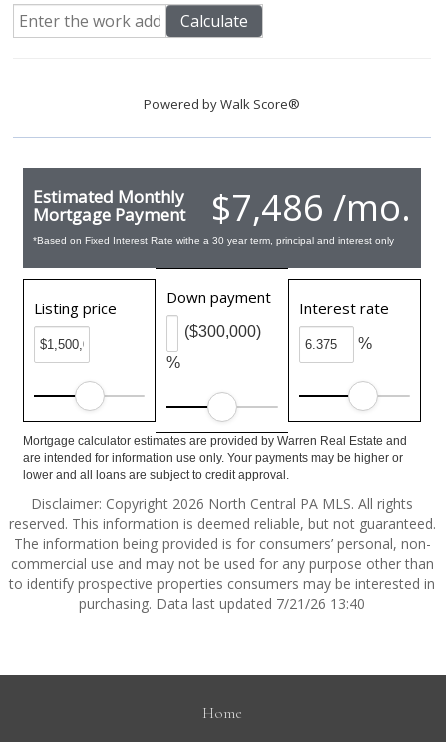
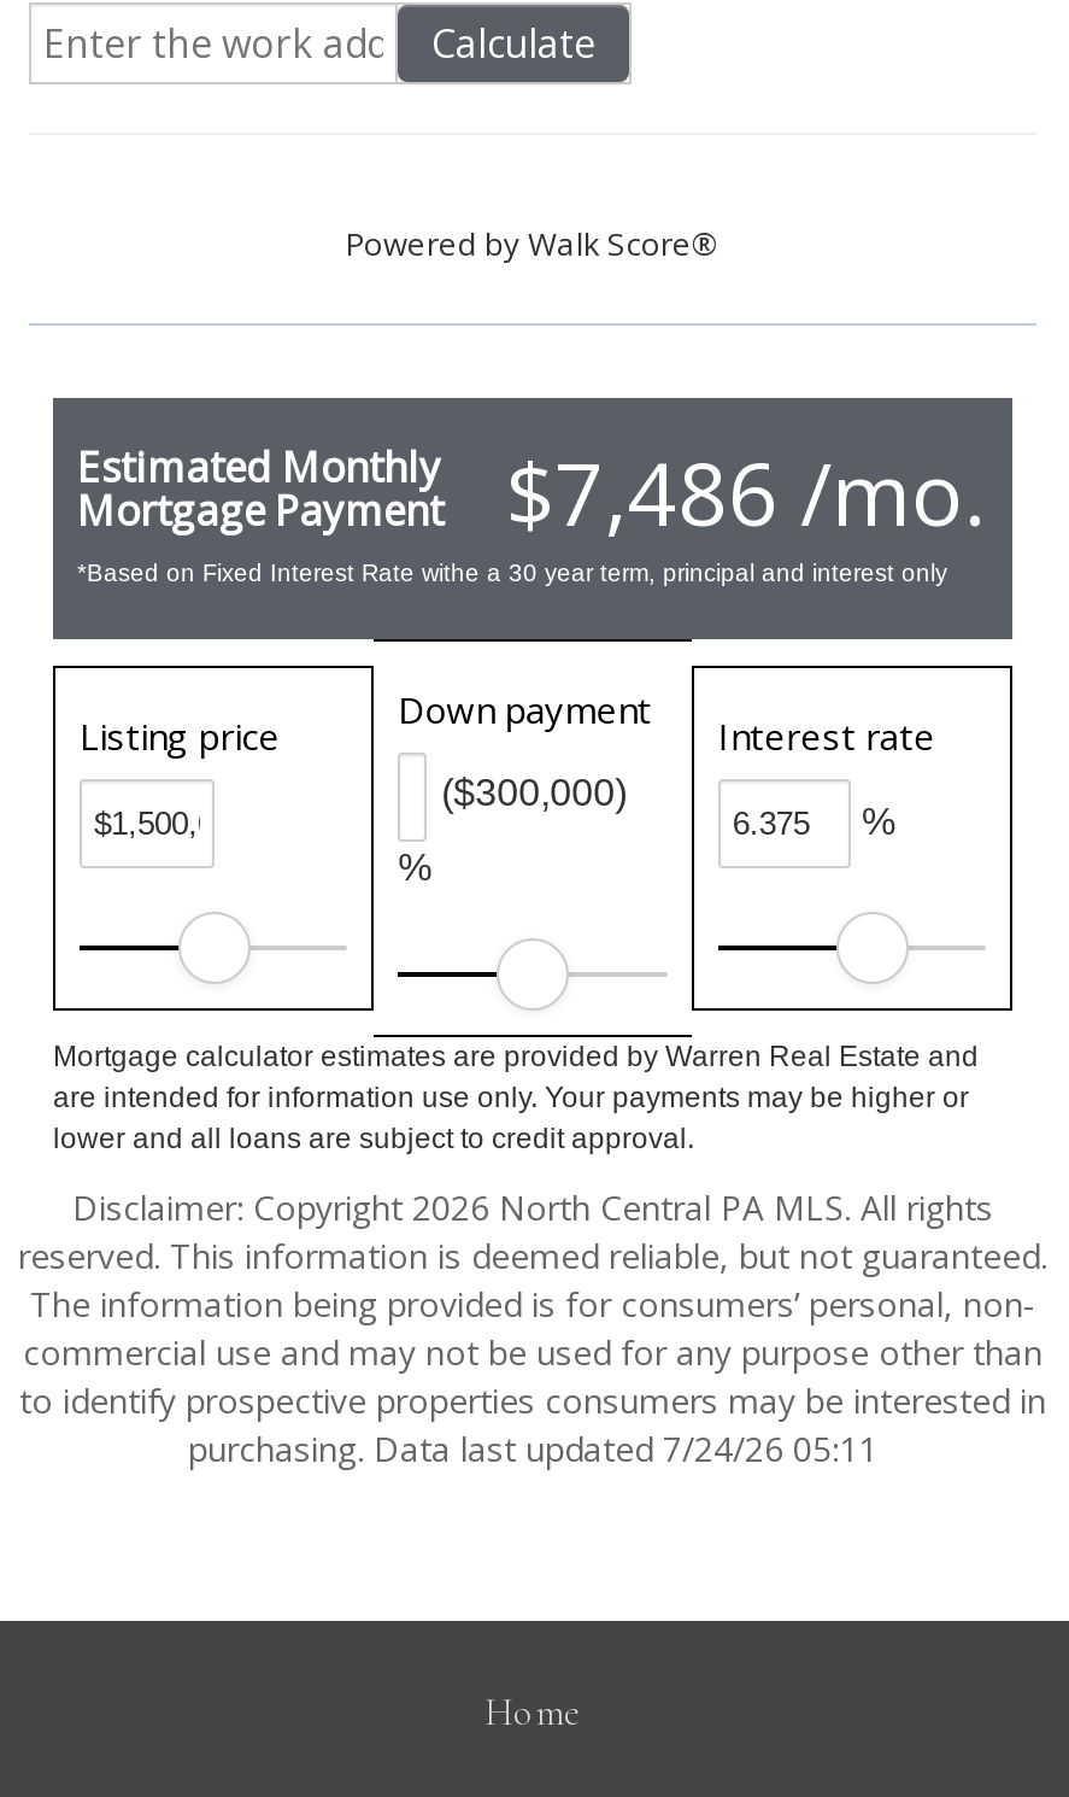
[79,594,365,613] purchasing. Data last updated 7/21/26 13:40 -> [188,1426,877,1471] purchasing. Data last updated 7/24/26 05:11

